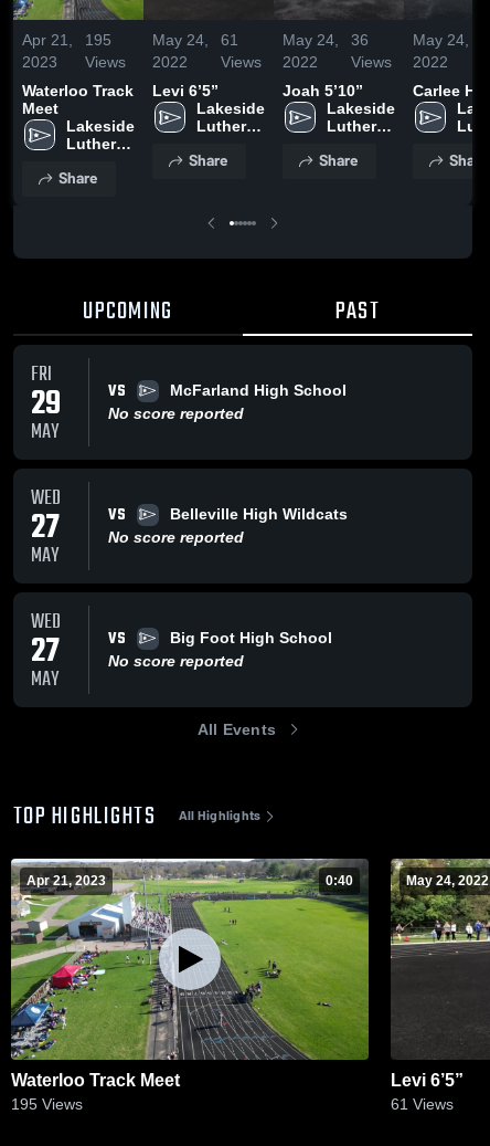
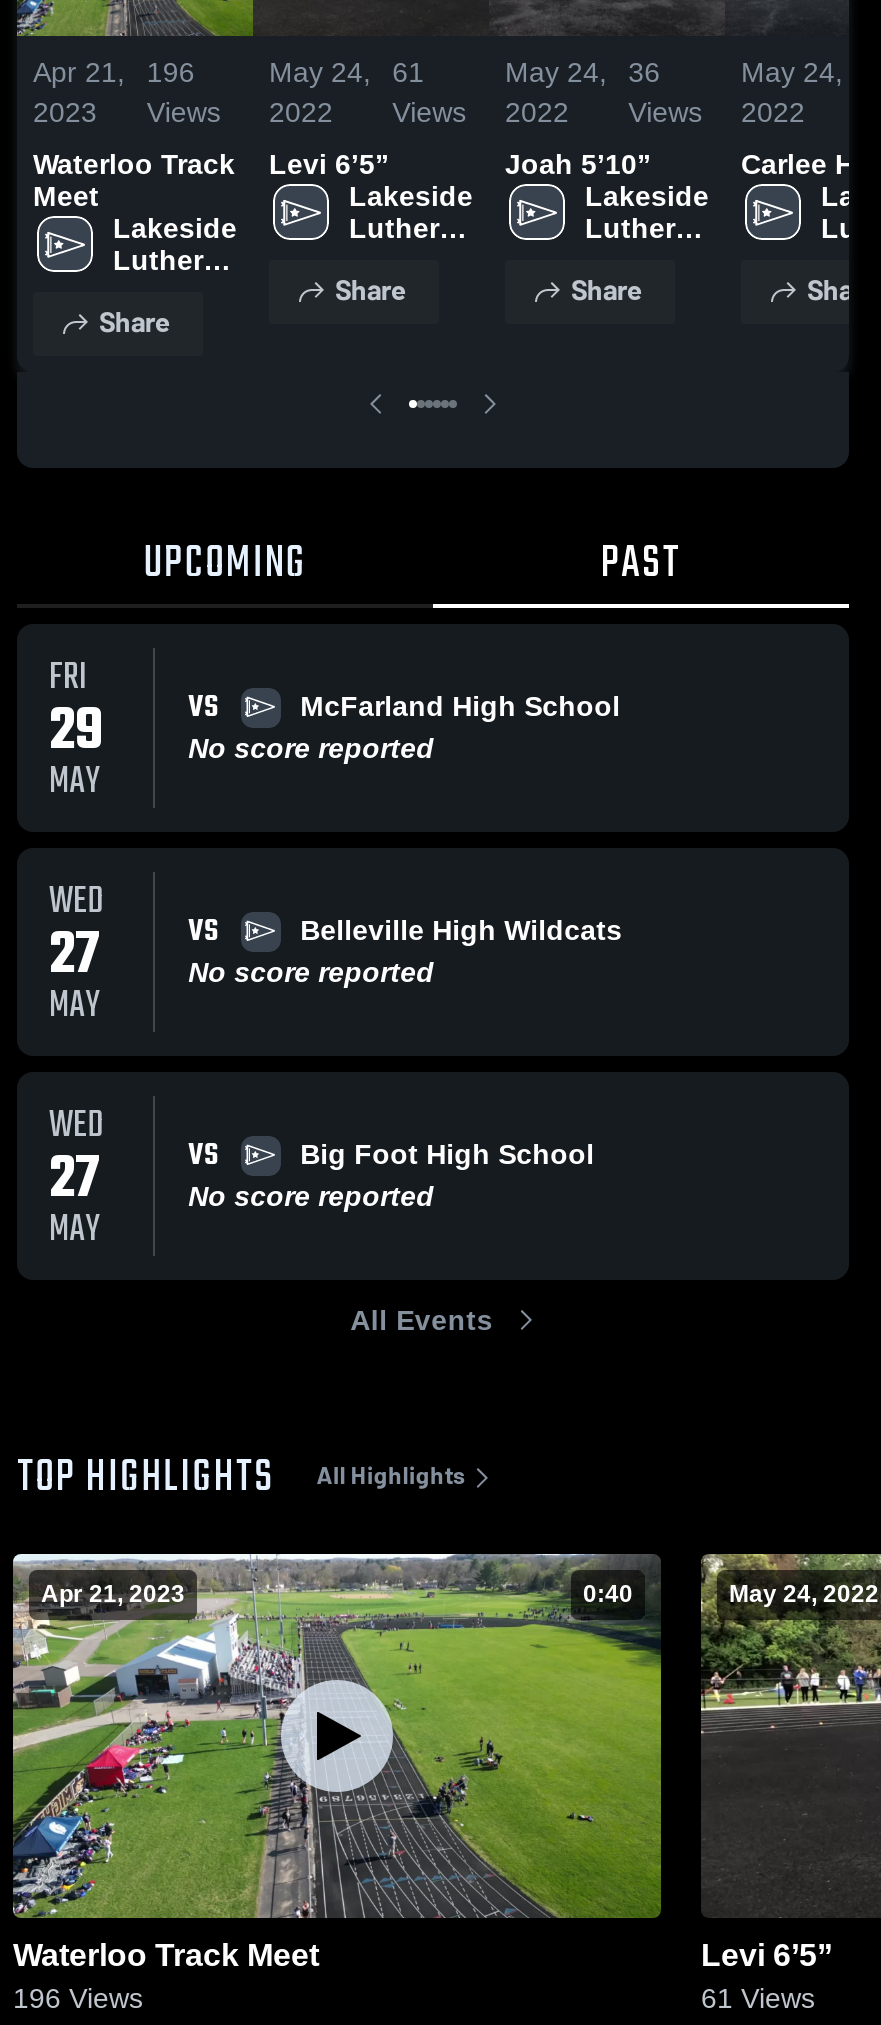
[22,31,111,49] Apr 21, 195 -> [33,57,195,89] Apr 21, 196
[11,1095,83,1113] 195 Views -> [13,1982,143,2014] 196 Views

